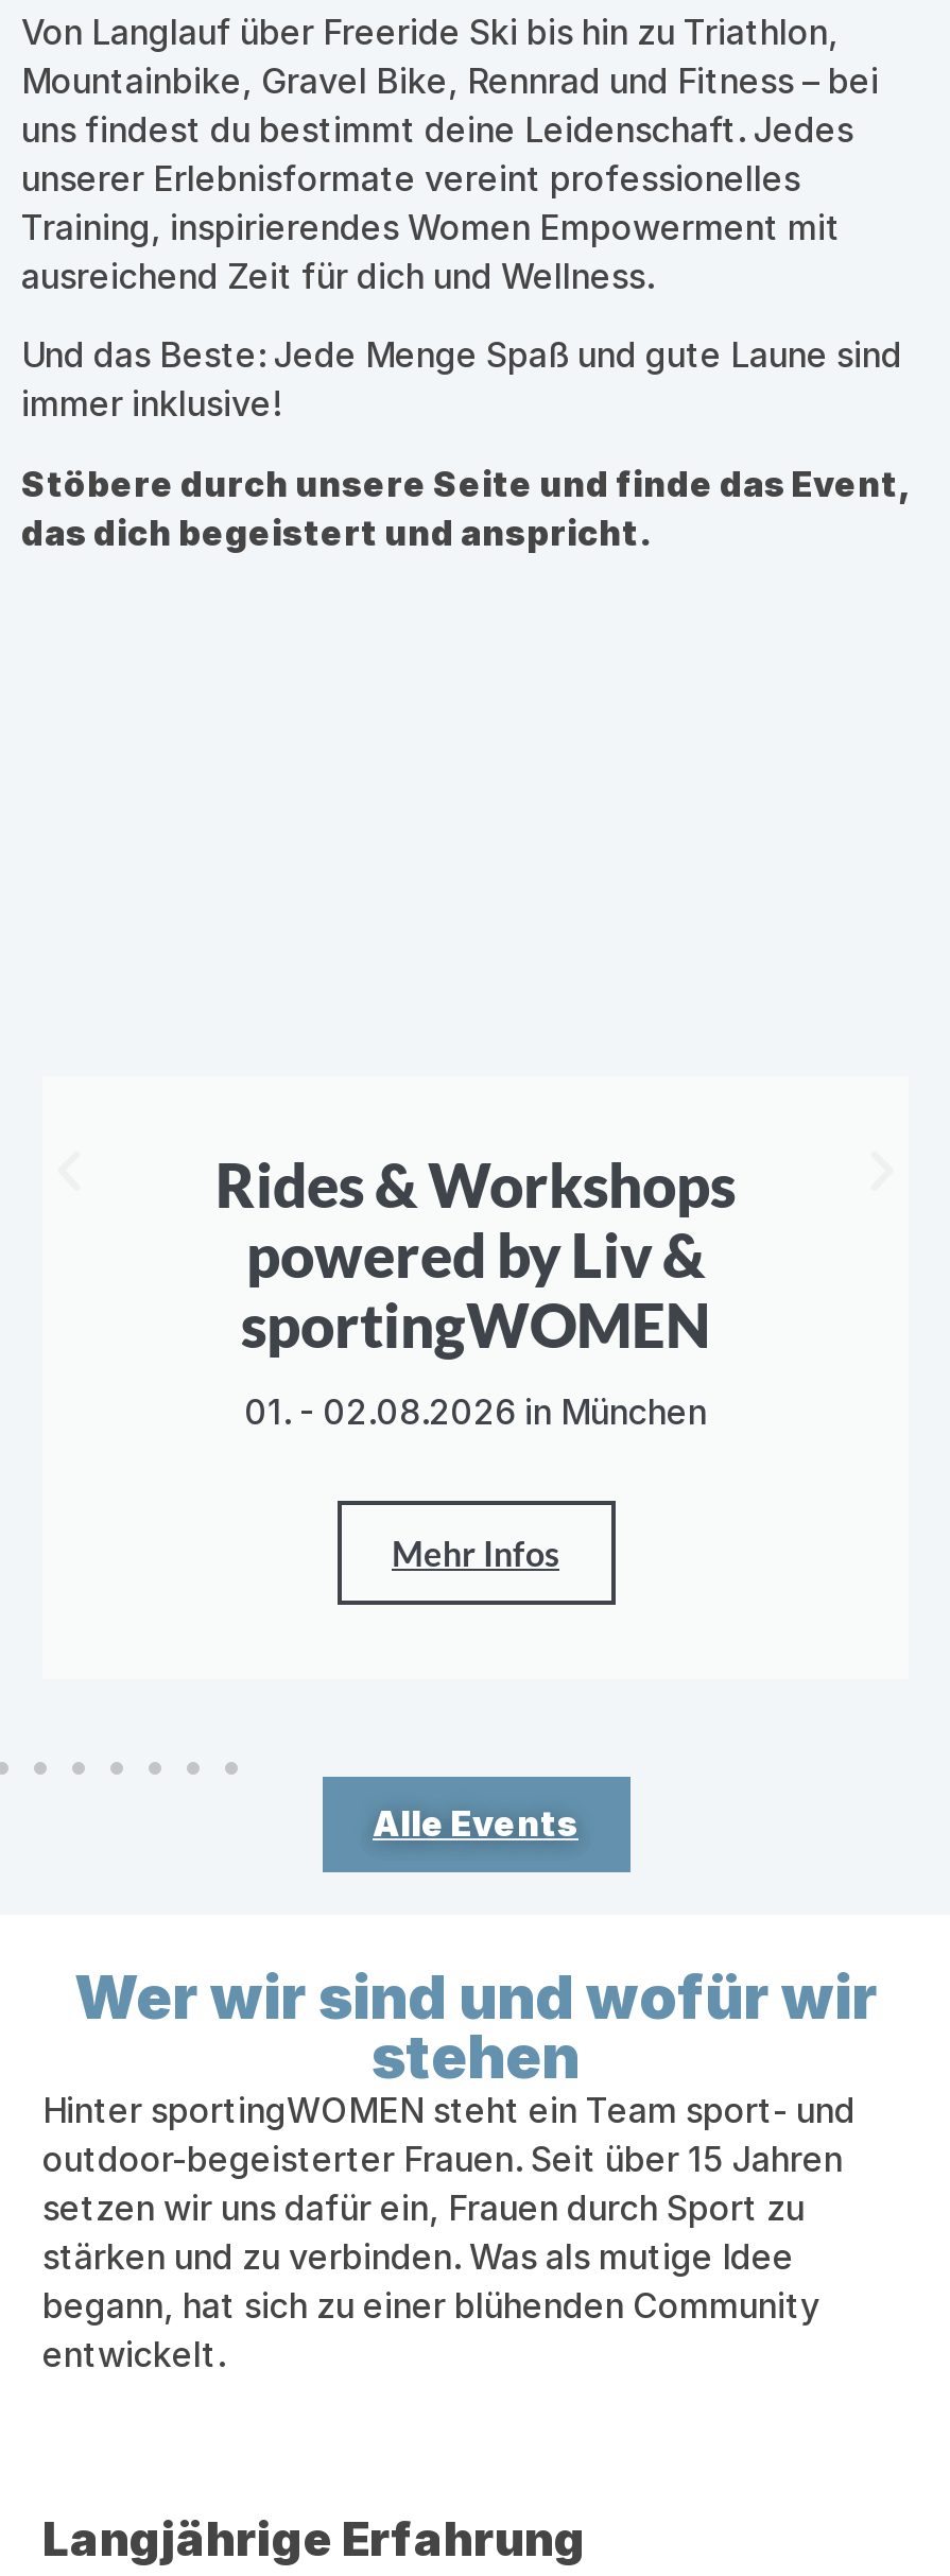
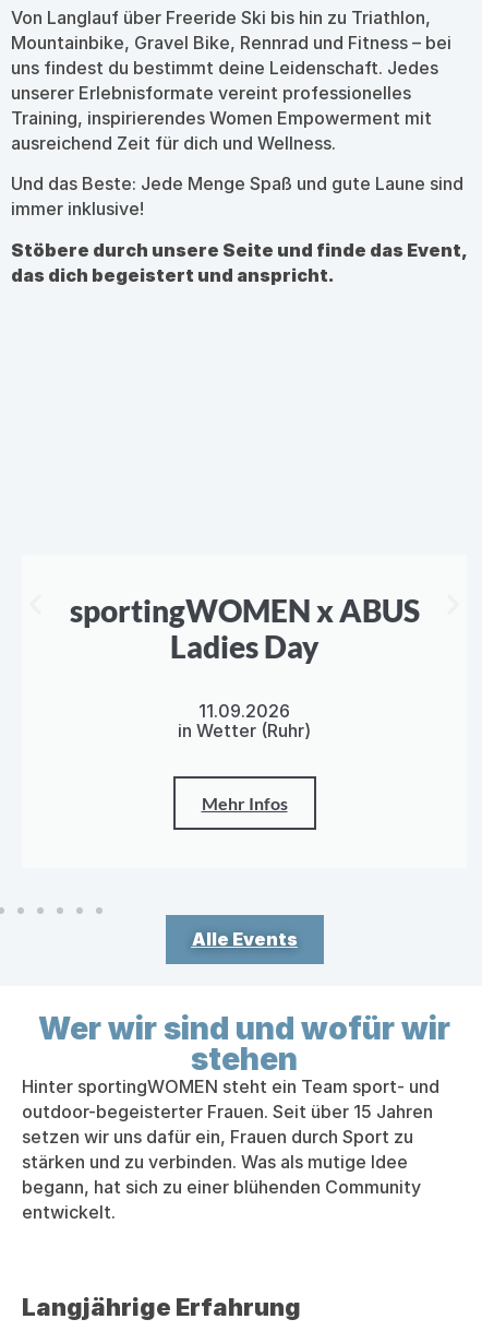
[215,1148,736,1433] Rides & Workshops | powered by Liv & | sportingWOMEN | 01. - 02.08.2026 in München -> [69,592,419,741] sportingWOMEN x ABUS | Ladies Day | 11.09.2026 | in Wetter (Ruhr)

